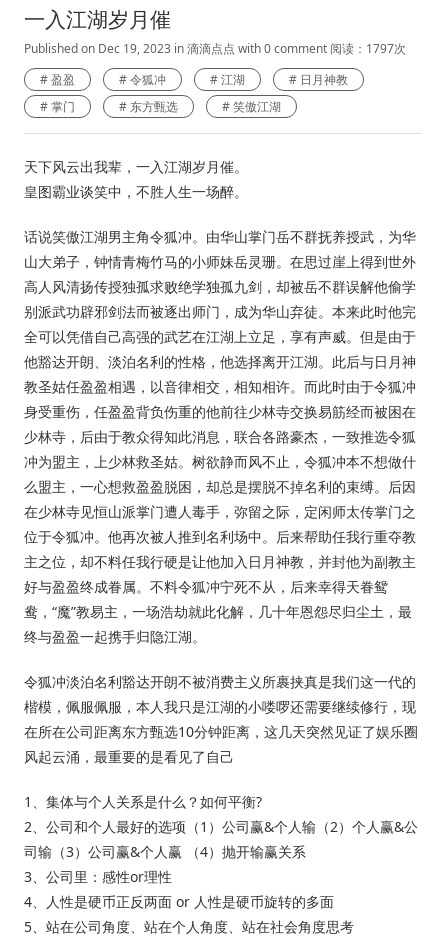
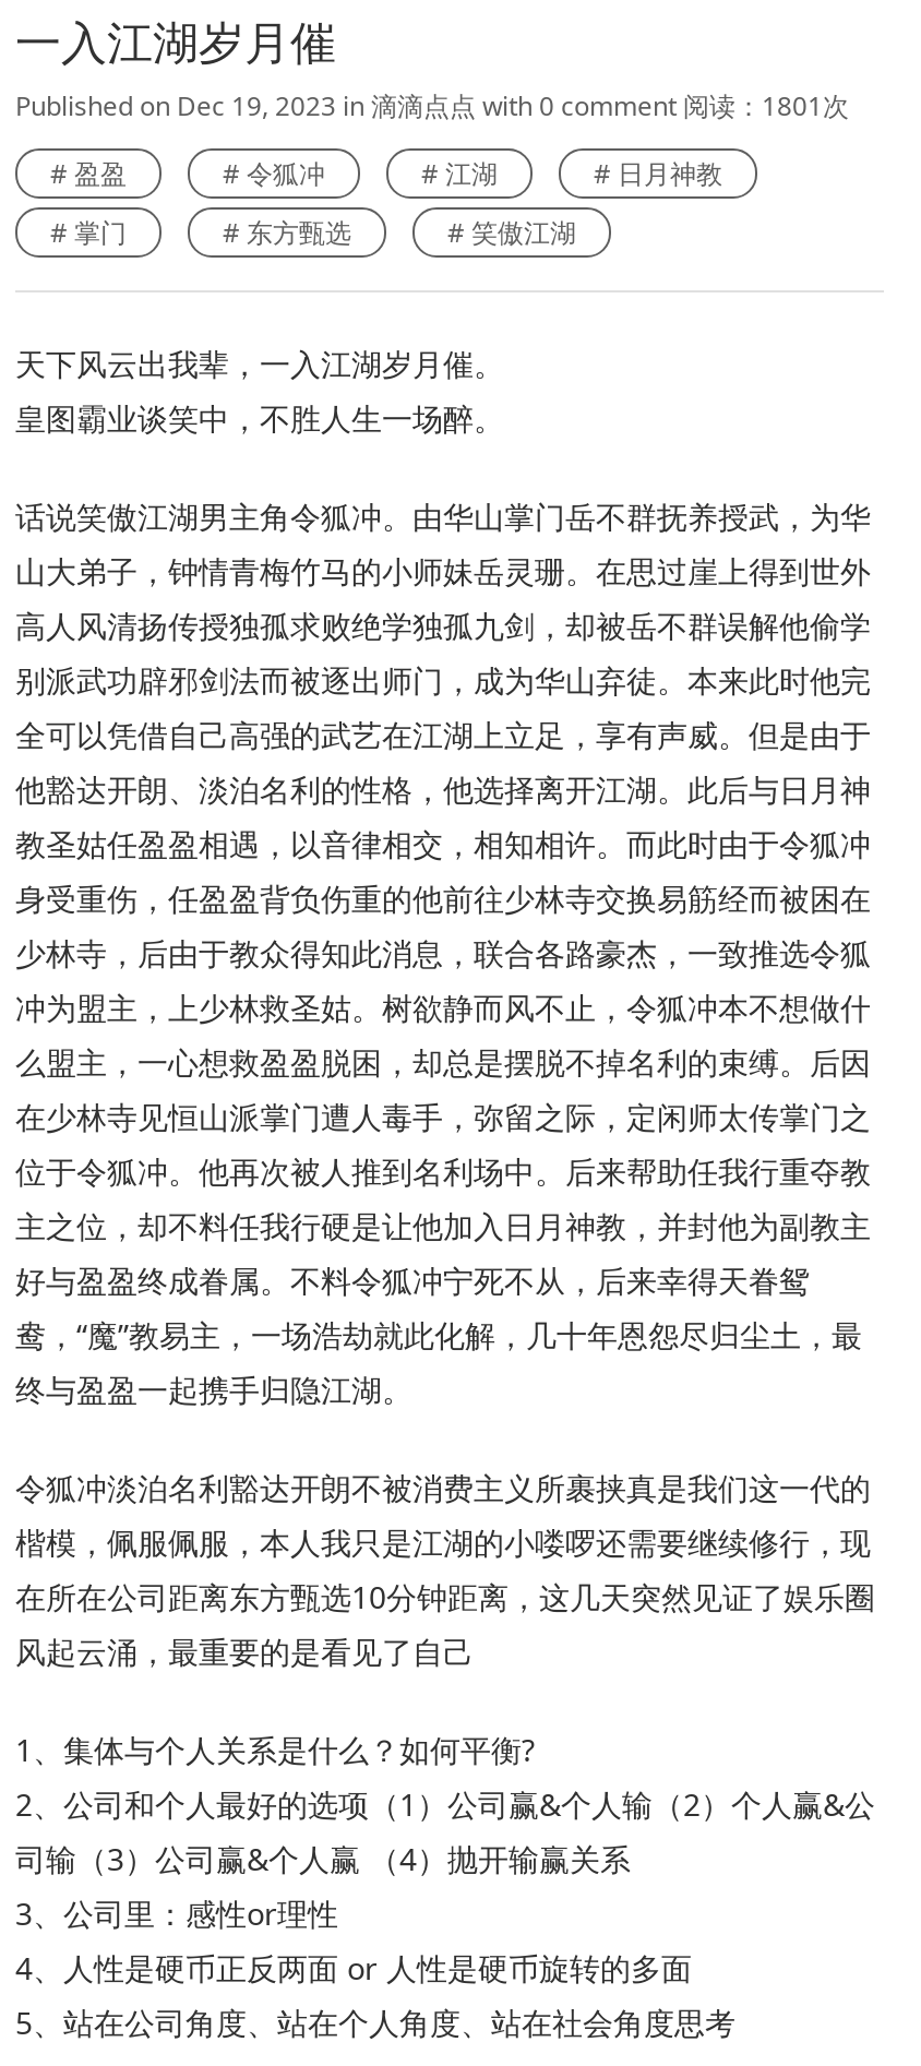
[24,40,406,57] Published on Dec 19, 2023 in滴滴点点with 0 comment阅读：1797次 -> [15,87,849,124] Published on Dec 19, 2023 in滴滴点点with 0 comment阅读：1801次

